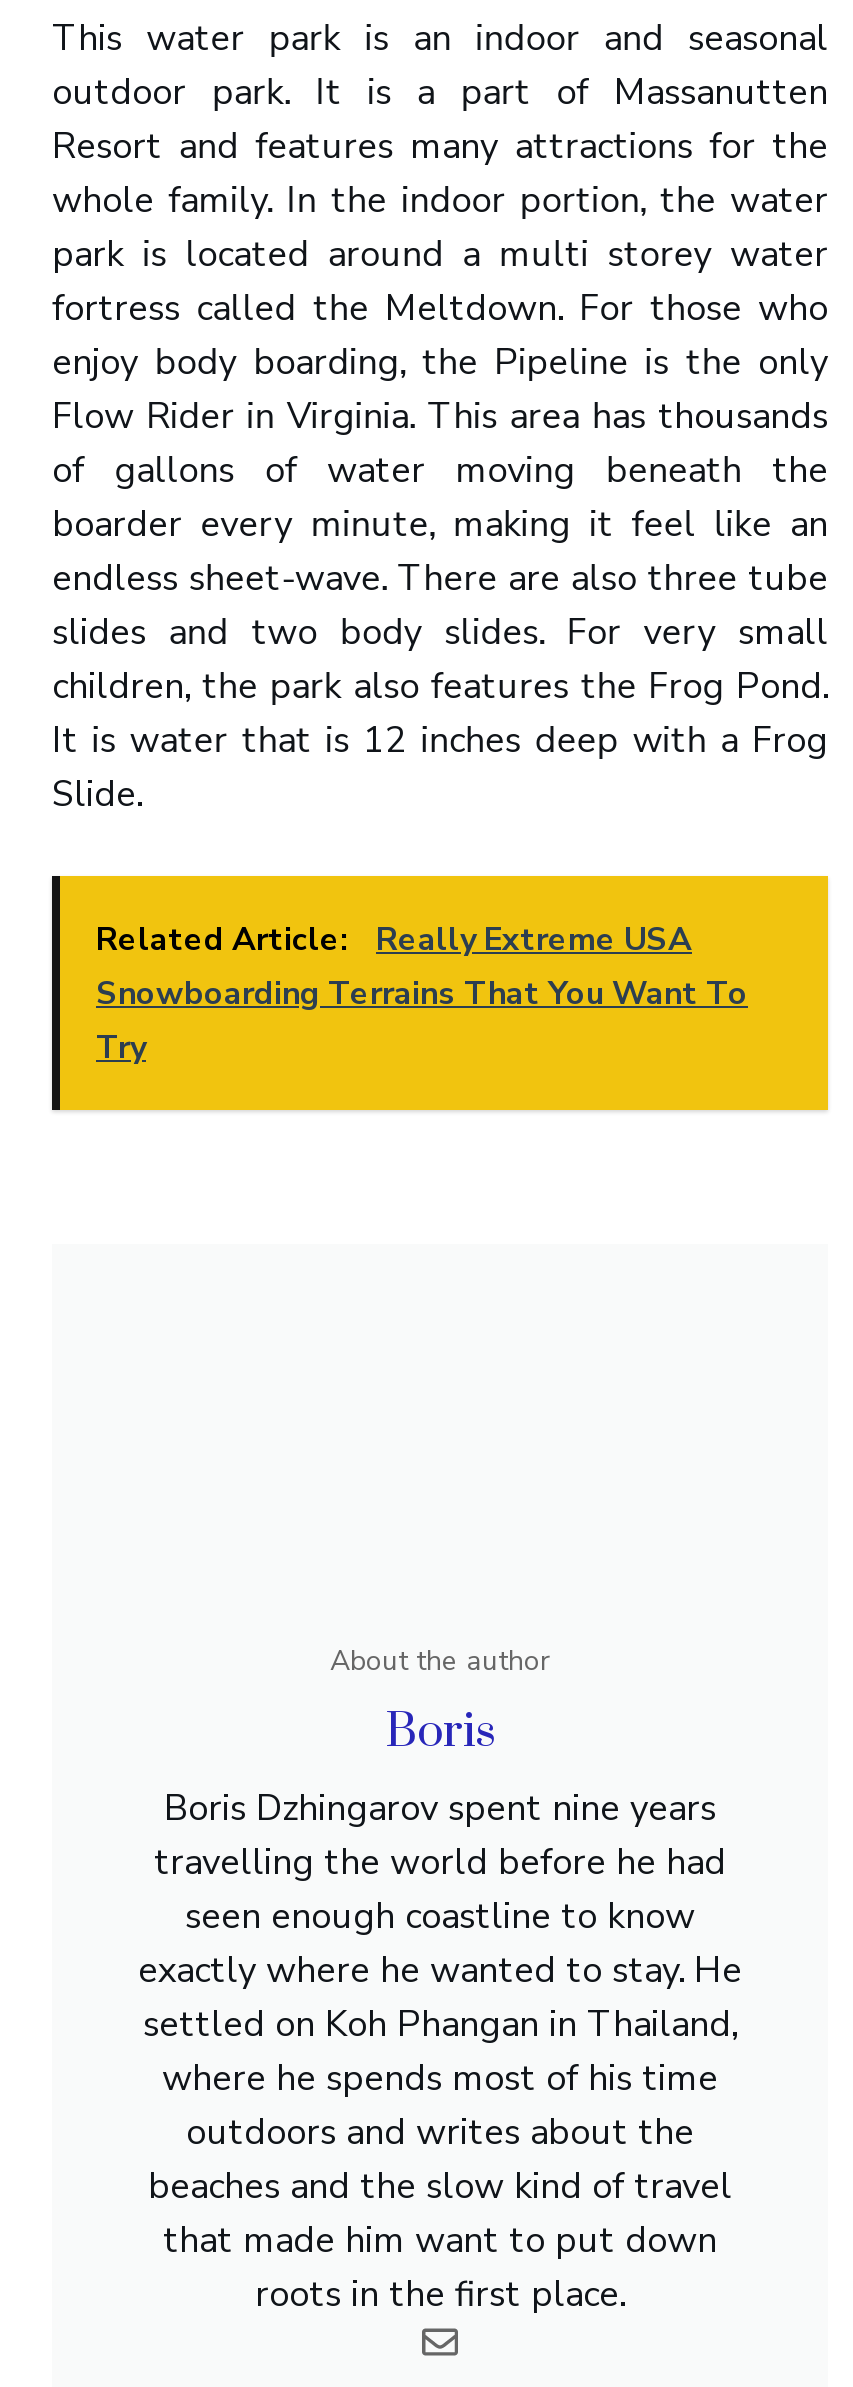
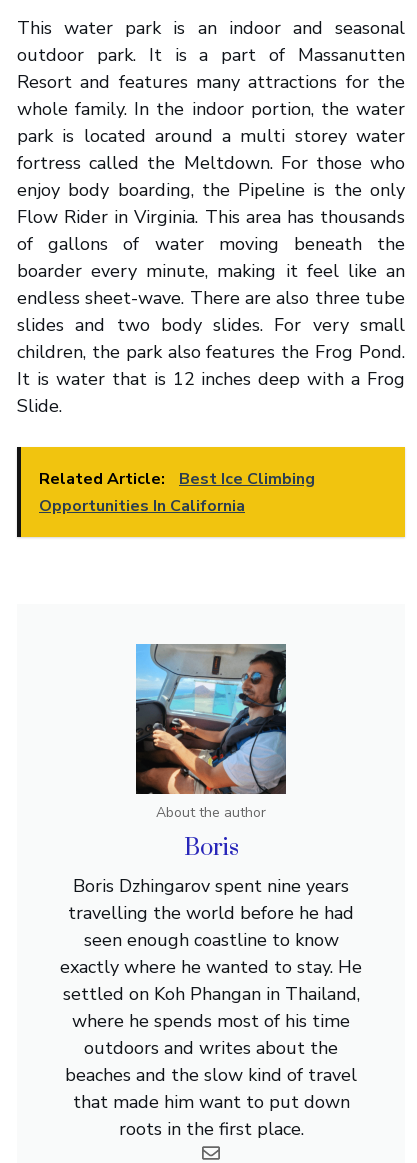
none -> [135,643,287,795] [image]
[96,917,748,1069] Related Article: Really Extreme USA | Snowboarding Terrains That You Want To | Try -> [39,468,315,517] Related Article: Best Ice Climbing | Opportunities In California

